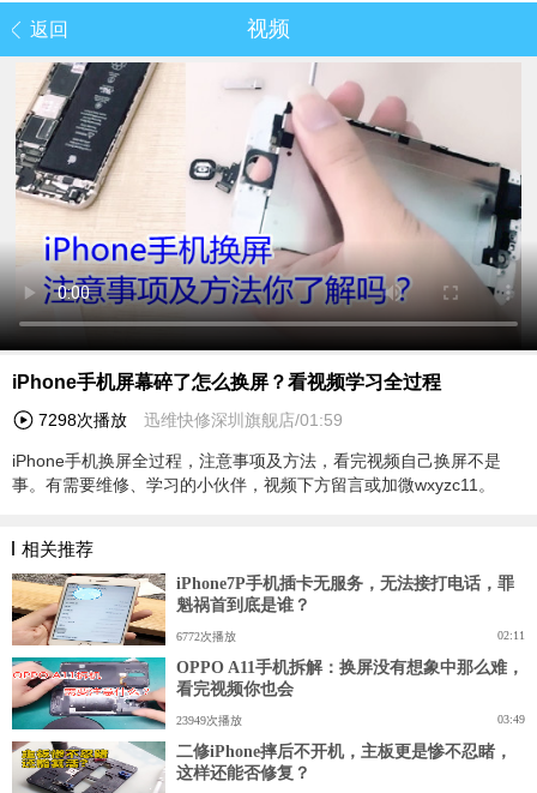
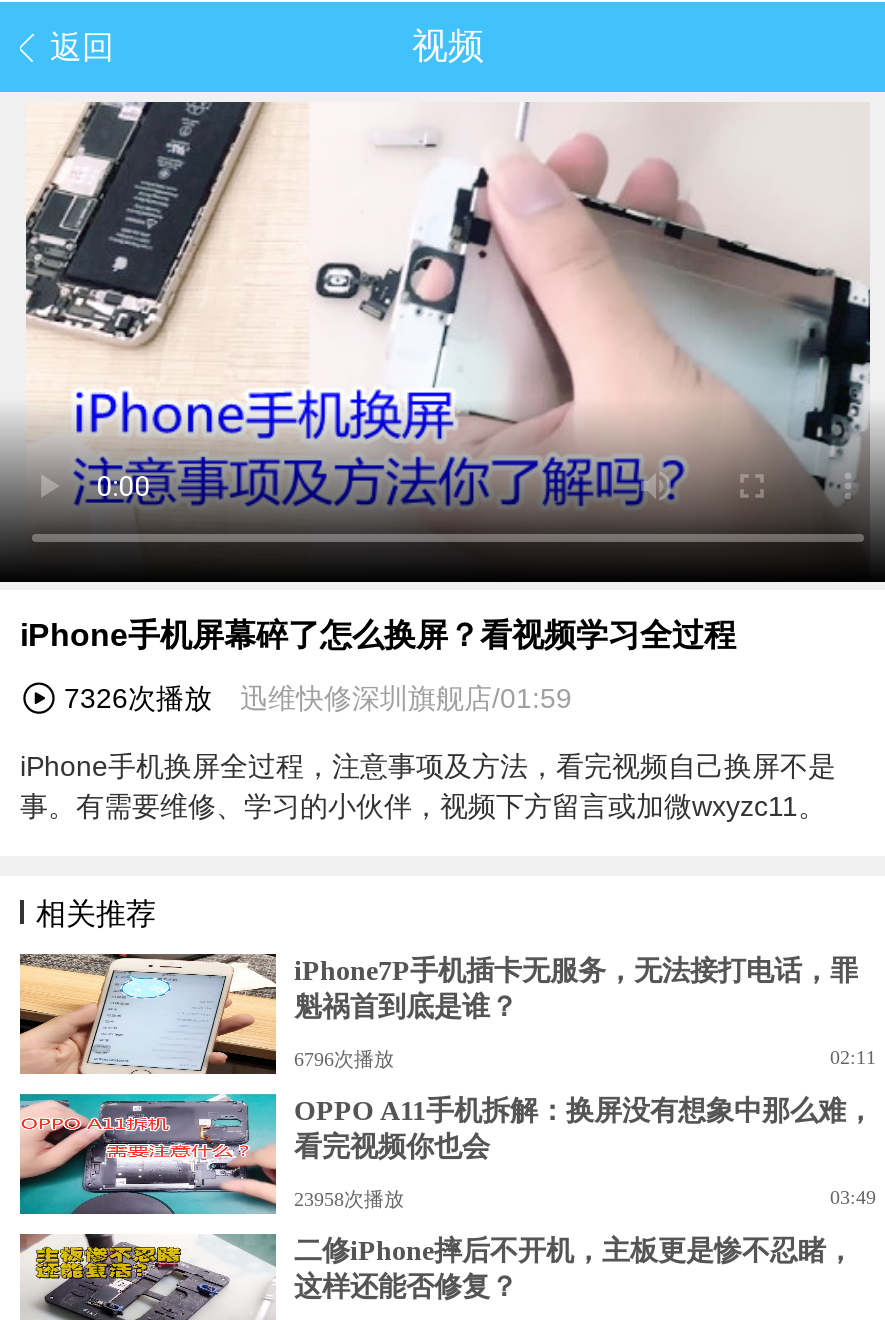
[34,410,343,429] 7298次播放 迅维快修深圳旗舰店/01:59 -> [56,682,572,714] 7326次播放 迅维快修深圳旗舰店/01:59
[176,630,236,643] 6772次播放 -> [294,1049,394,1071] 6796次播放
[176,714,242,727] 23949次播放 -> [294,1189,404,1211] 23958次播放

